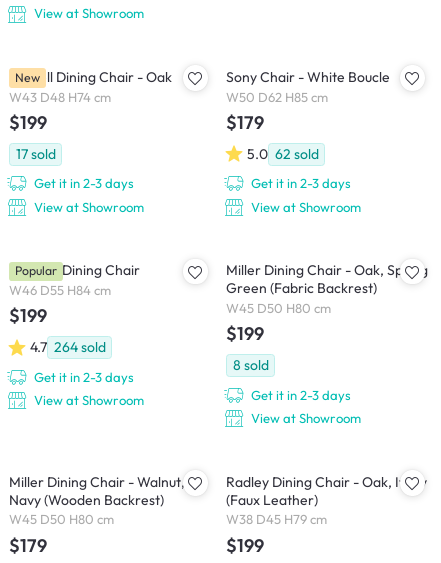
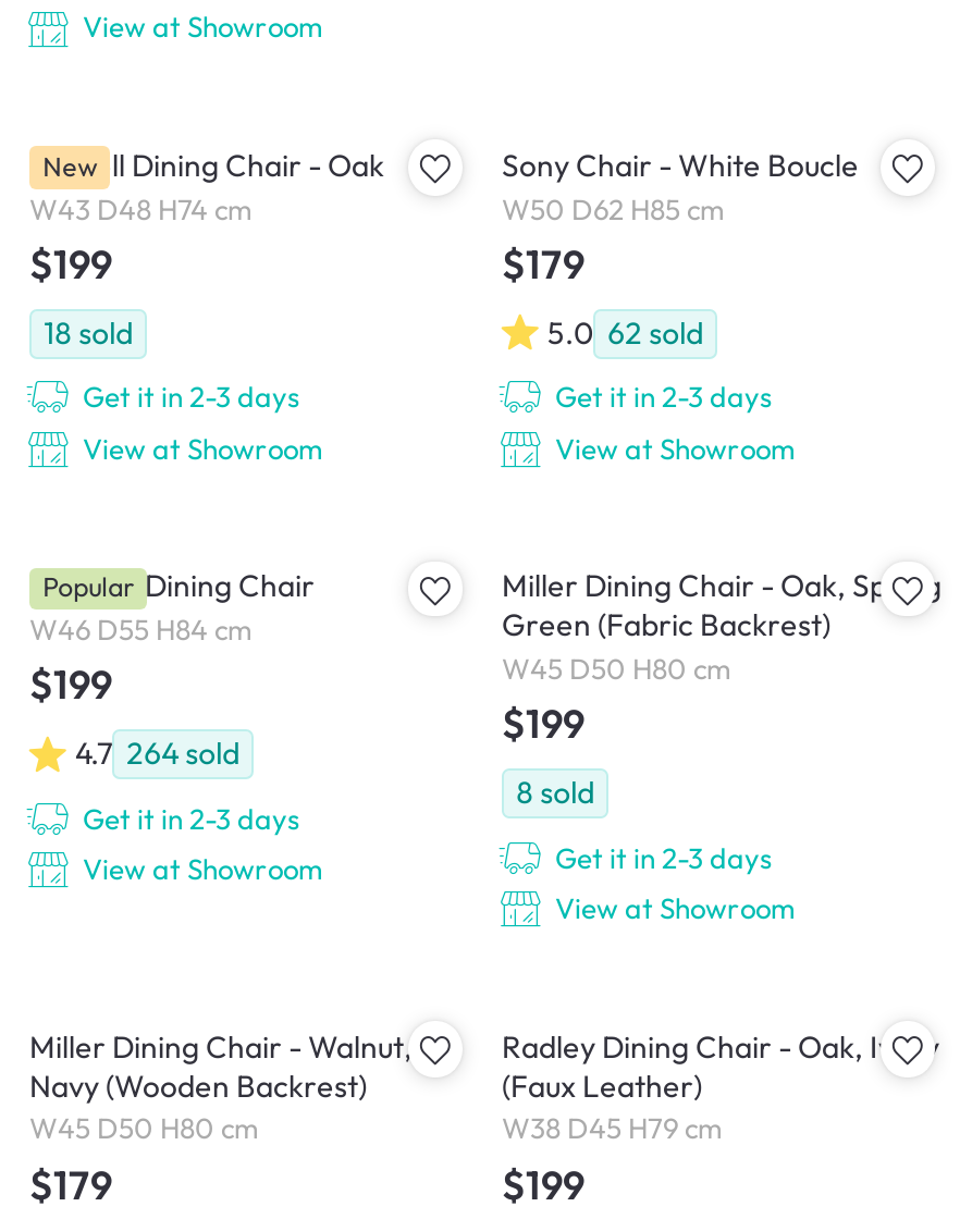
[16,145,56,163] 17 sold -> [44,313,133,353] 18 sold

